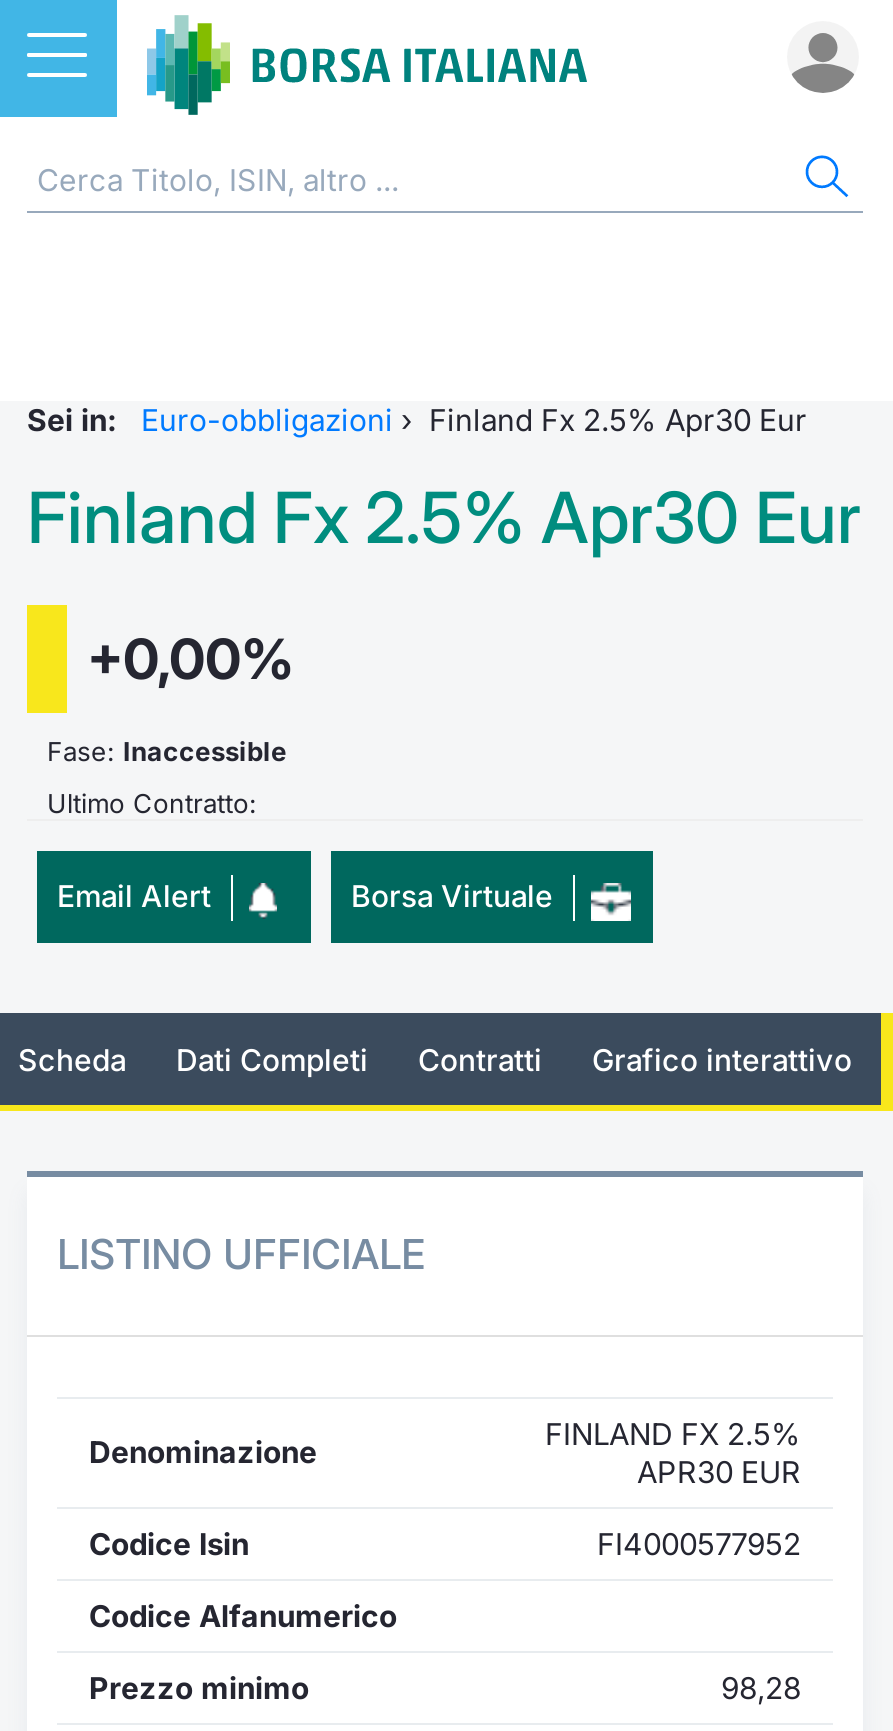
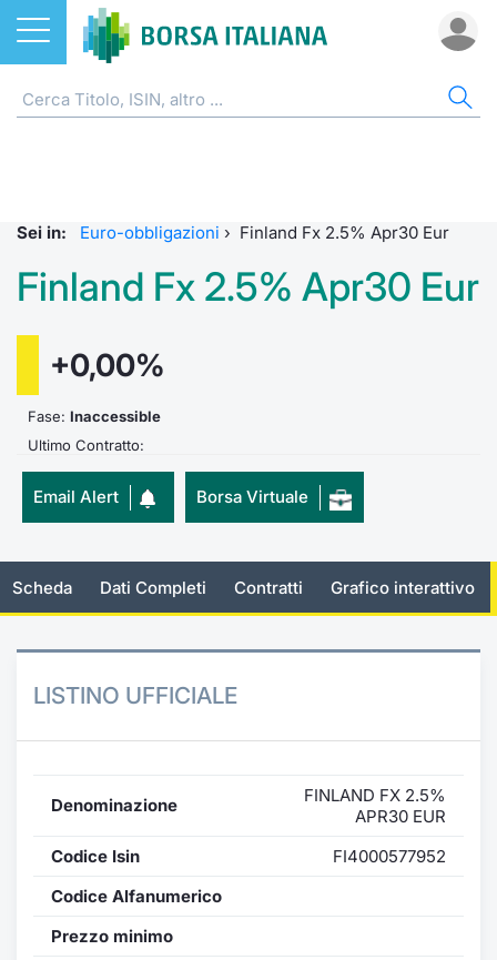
[721,1668,801,1706] 98,28 -> none

